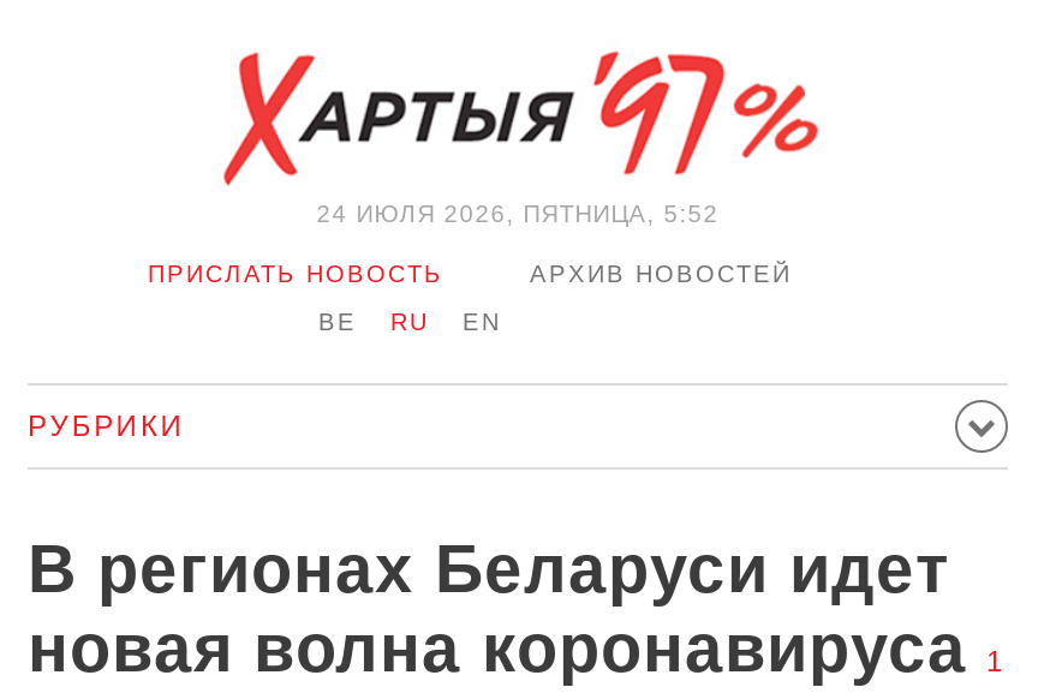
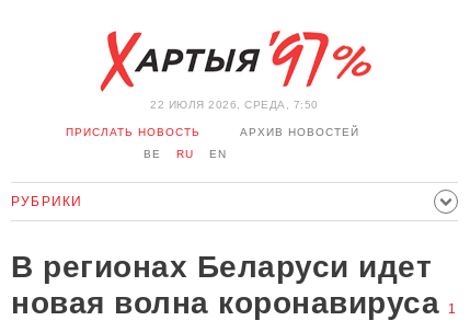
[316,201,719,227] 24 ИЮЛЯ 2026, ПЯТНИЦА, 5:52 -> [150,99,319,111] 22 ИЮЛЯ 2026, СРЕДА, 7:50

